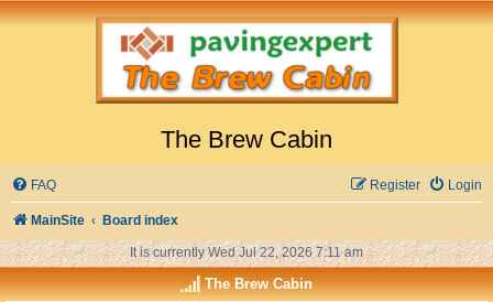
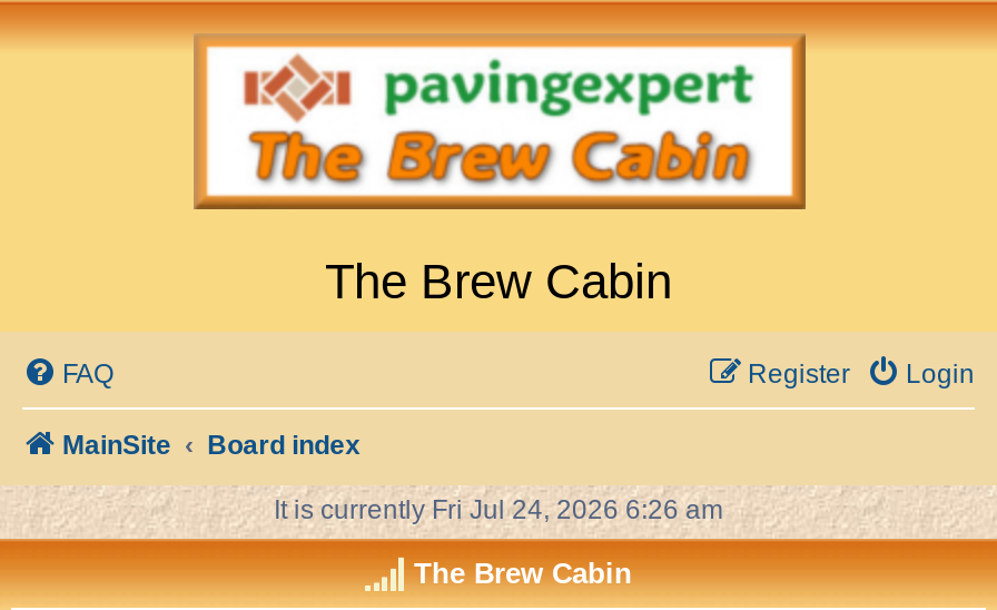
[130,245,363,260] It is currently Wed Jul 22, 2026 7:11 am -> [274,494,723,525] It is currently Fri Jul 24, 2026 6:26 am

